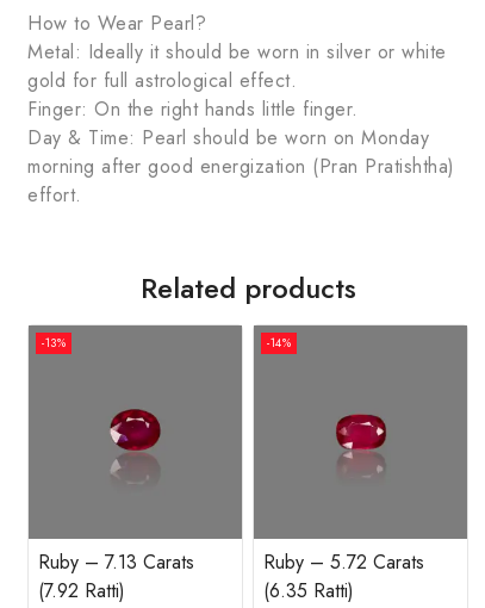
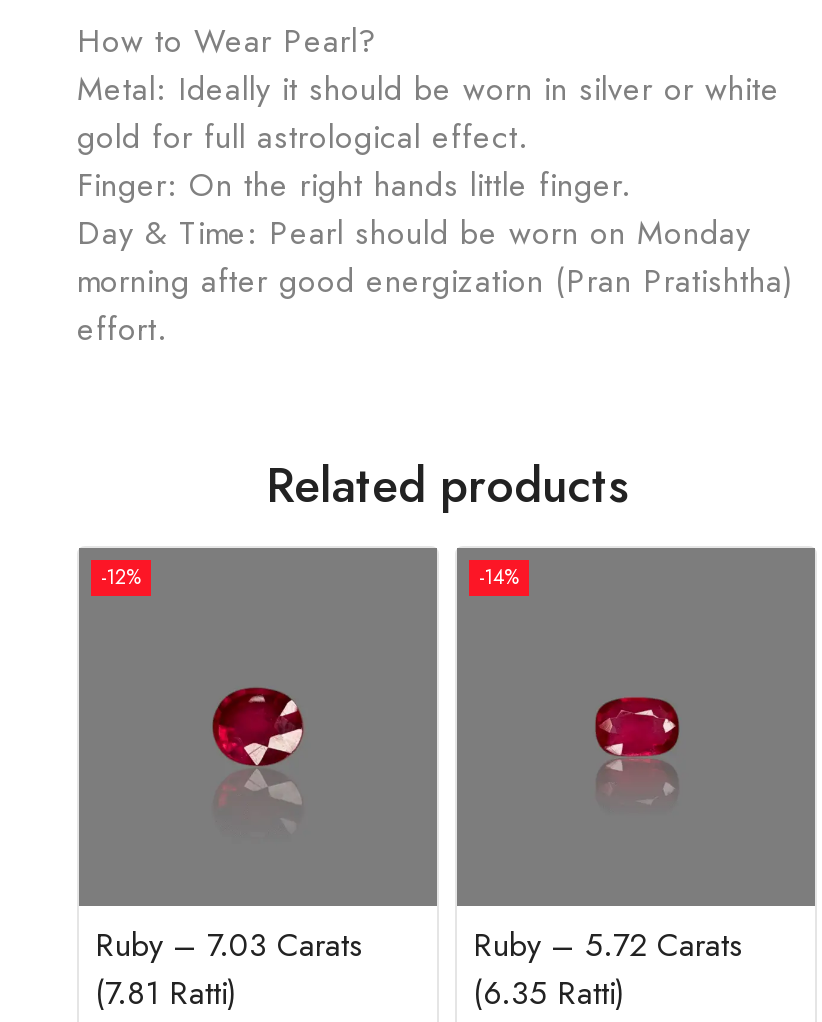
[42,334,66,352] -13% -> [101,563,141,593] -12%
[108,412,161,476] [image] -> [211,690,303,802] [image]
[38,549,194,576] Ruby – 7.13 Carats -> [95,923,363,969] Ruby – 7.03 Carats
[38,577,125,605] (7.92 Ratti) -> [95,971,237,1017] (7.81 Ratti)

